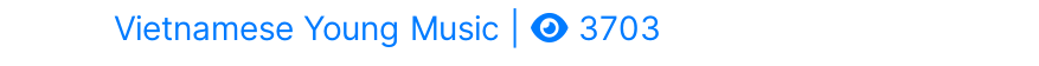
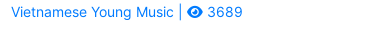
[569,6,661,46] 3703 -> [203,3,243,20] 3689

